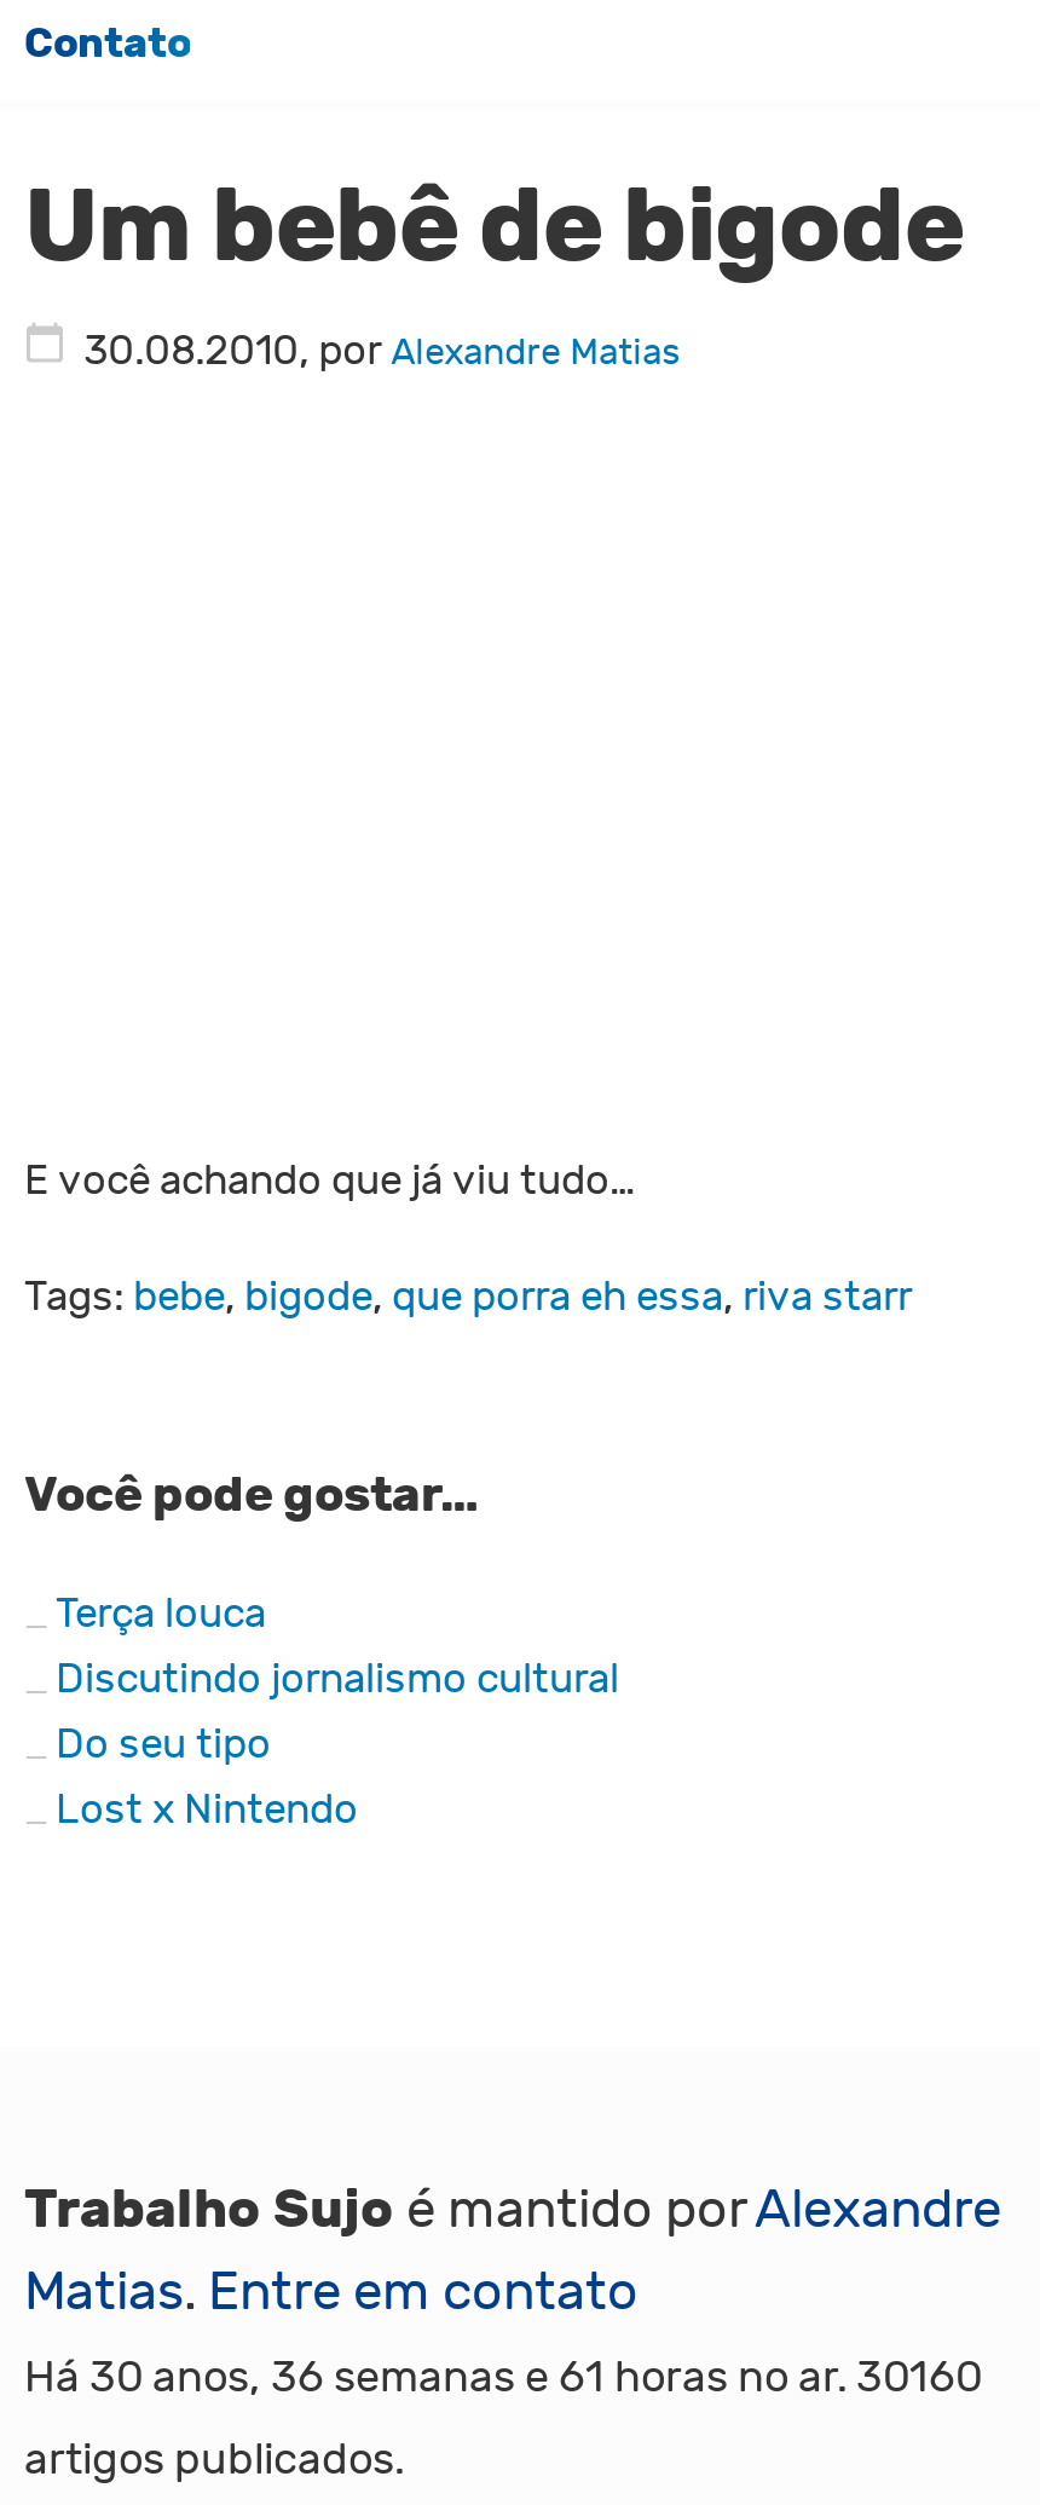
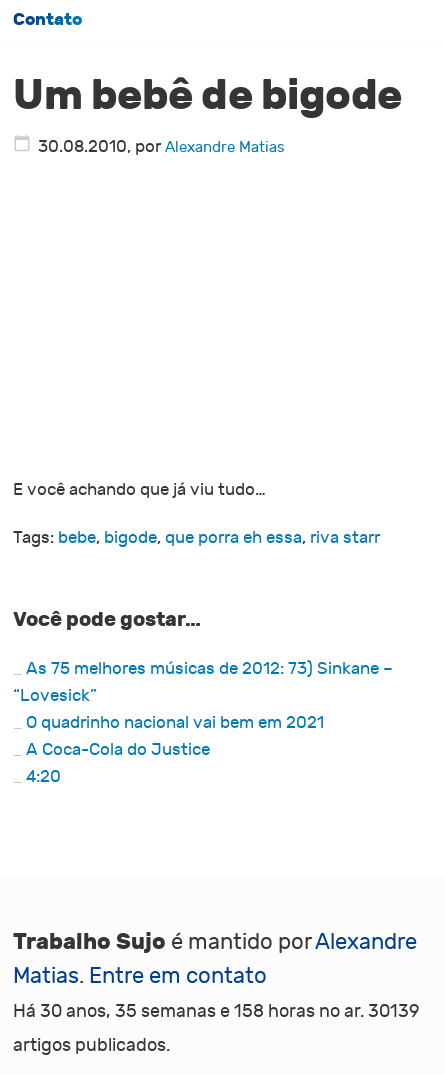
[55,1590,619,1834] Terça louca | Discutindo jornalismo cultural | Do seu tipo | Lost x Nintendo -> [13,659,393,787] As 75 melhores músicas de 2012: 73) Sinkane – | “Lovesick” | O quadrinho nacional vai bem em 2021 | A Coca-Cola do Justice | 4:20
[24,2353,982,2403] Há 30 anos, 36 semanas e 61 horas no ar. 30160 -> [13,1001,419,1022] Há 30 anos, 35 semanas e 158 horas no ar. 30139

